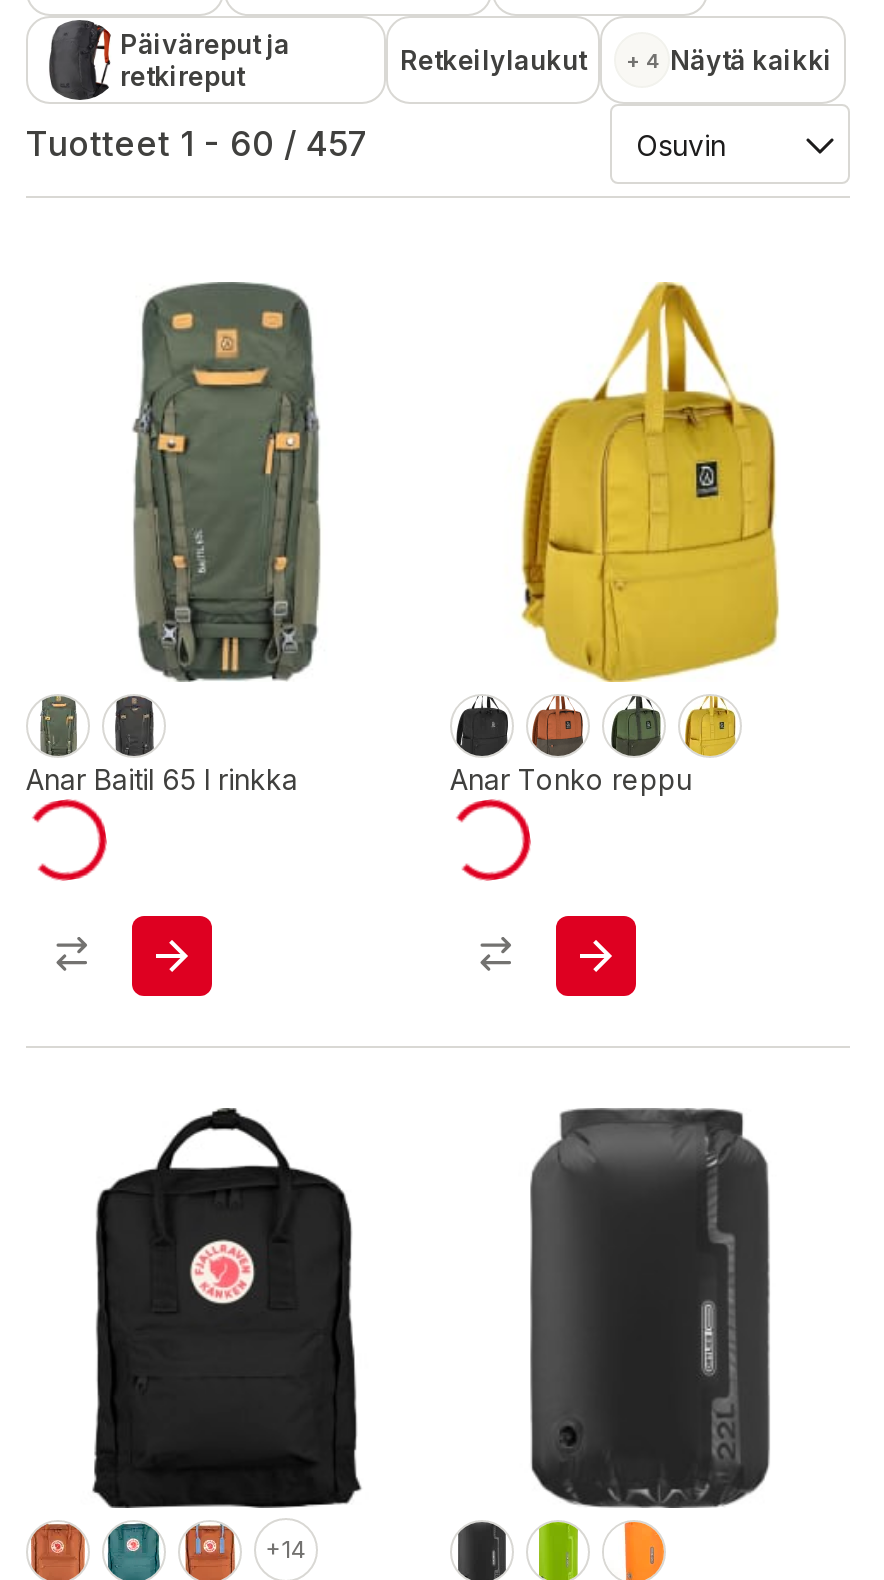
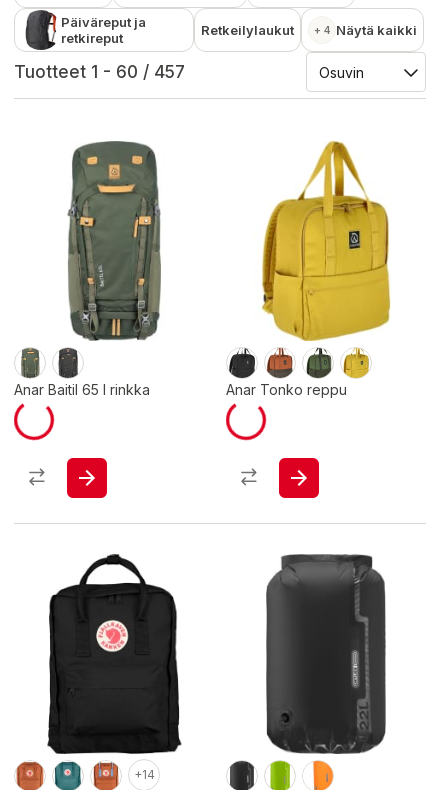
[26,802,94,866] [image] -> [13,401,47,434] [image]
[450,802,518,866] [image] -> [225,401,259,434] [image]

